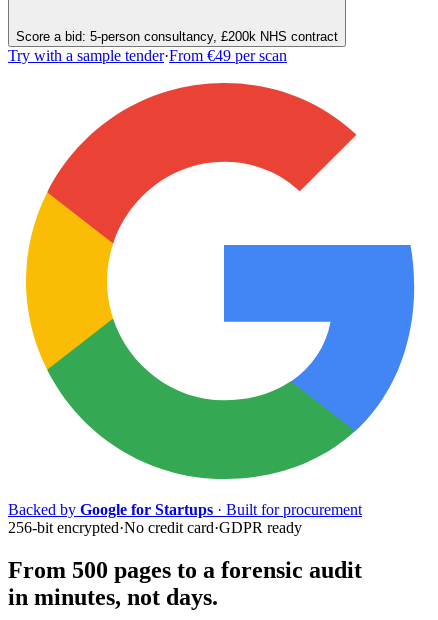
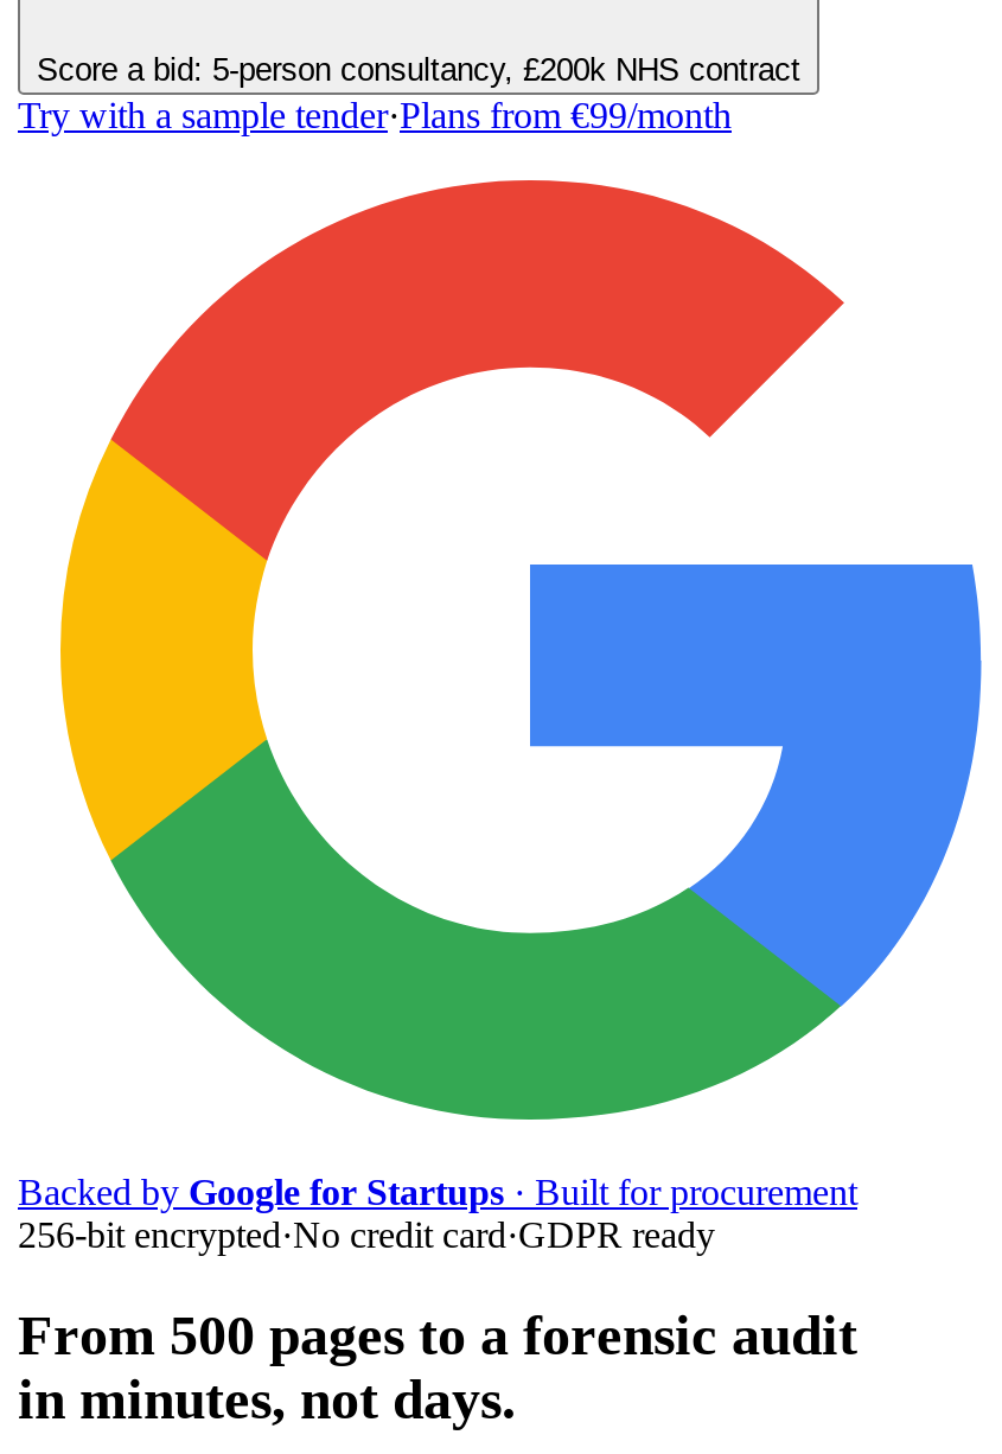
[8,47,287,64] Try with a sample tender·From €49 per scan -> [18,95,732,135] Try with a sample tender·Plans from €99/month

